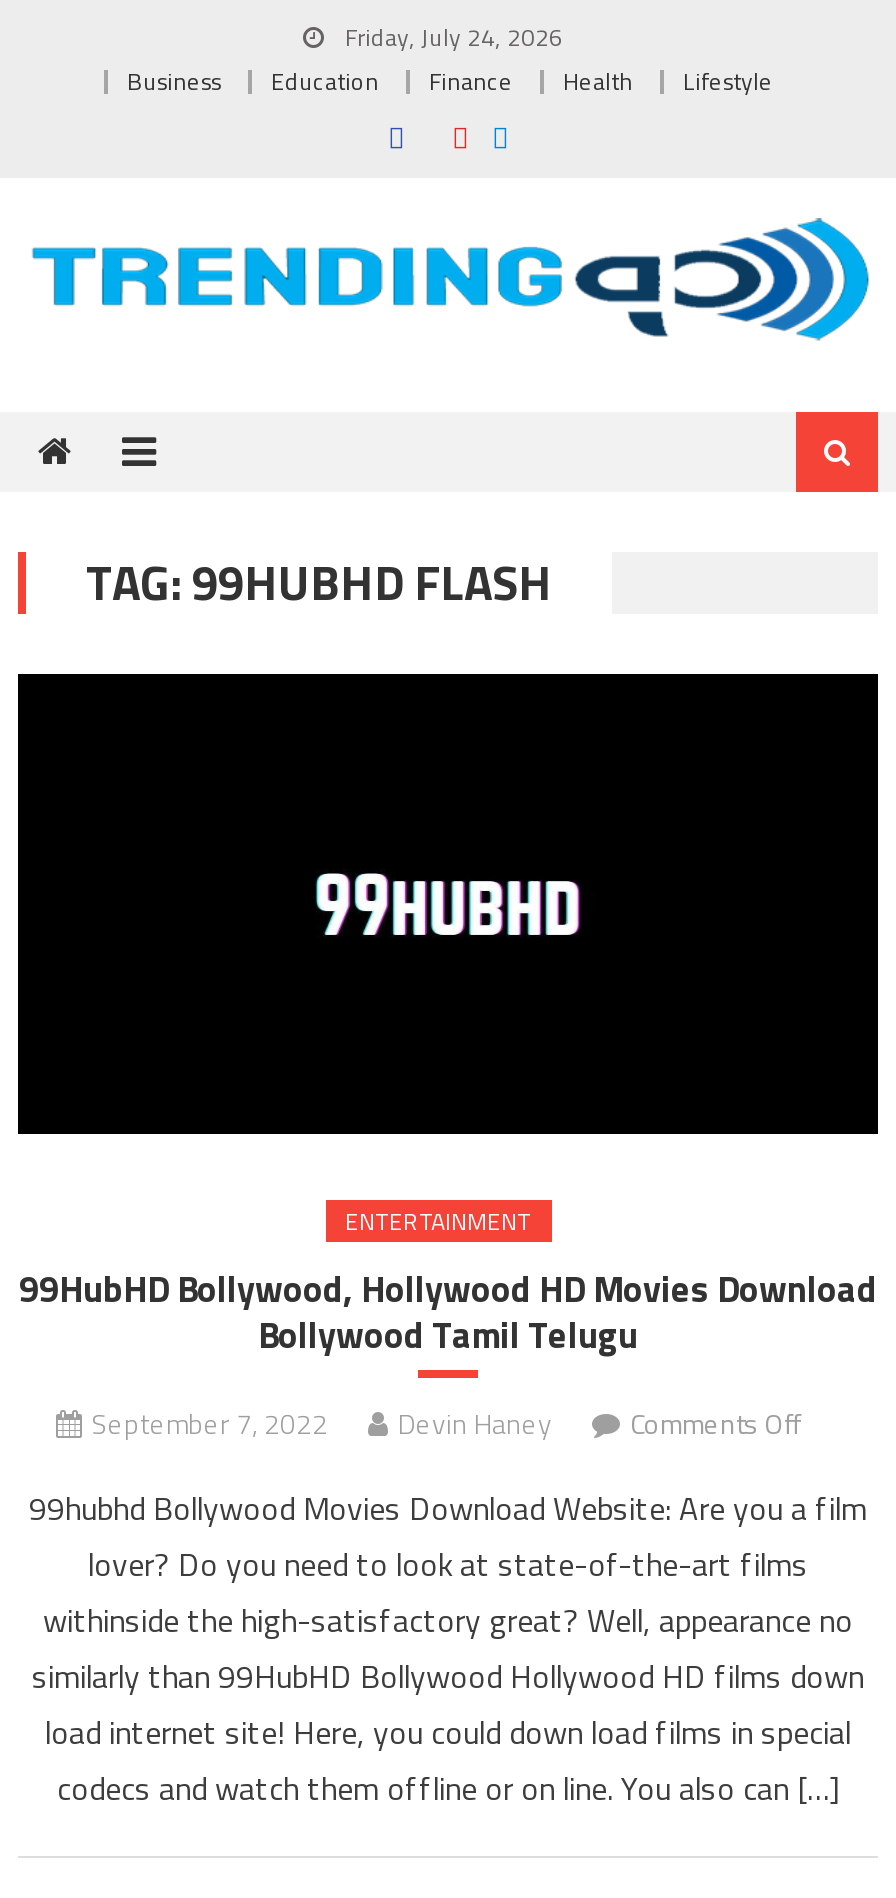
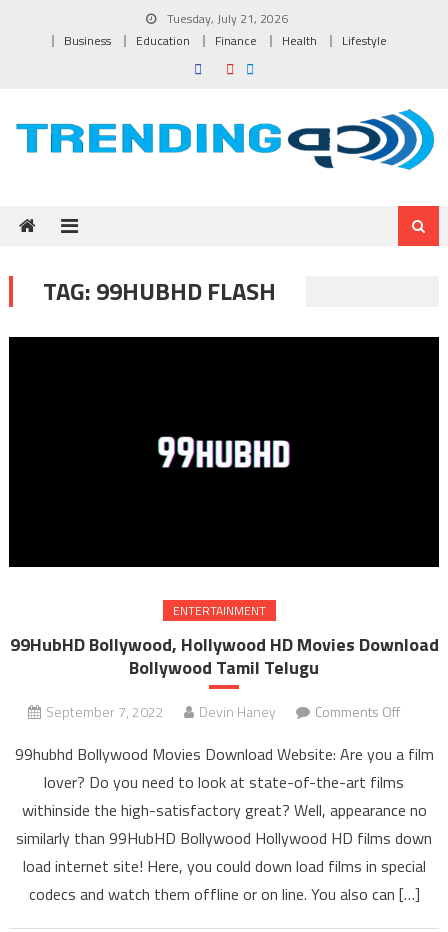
[339,18,563,56] Friday, July 24, 2026 -> [163,9,287,28] Tuesday, July 21, 2026

